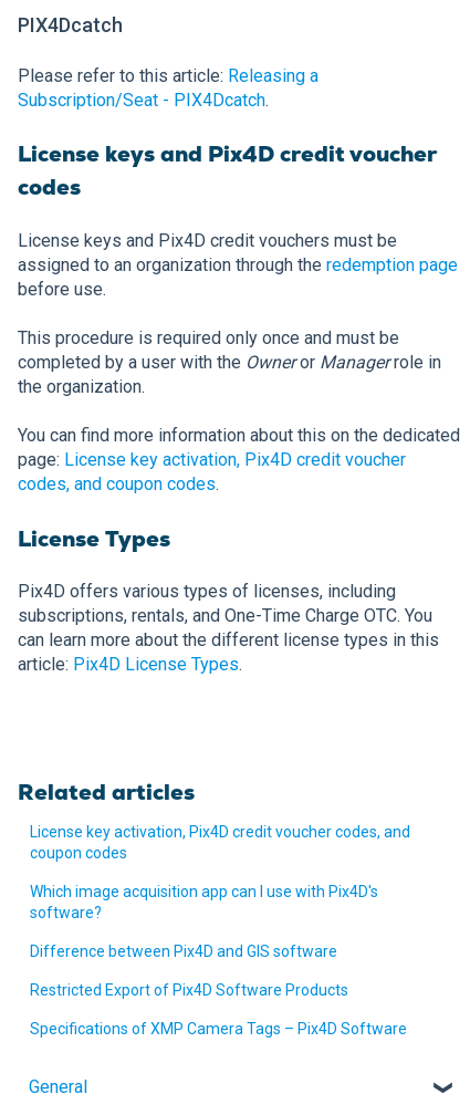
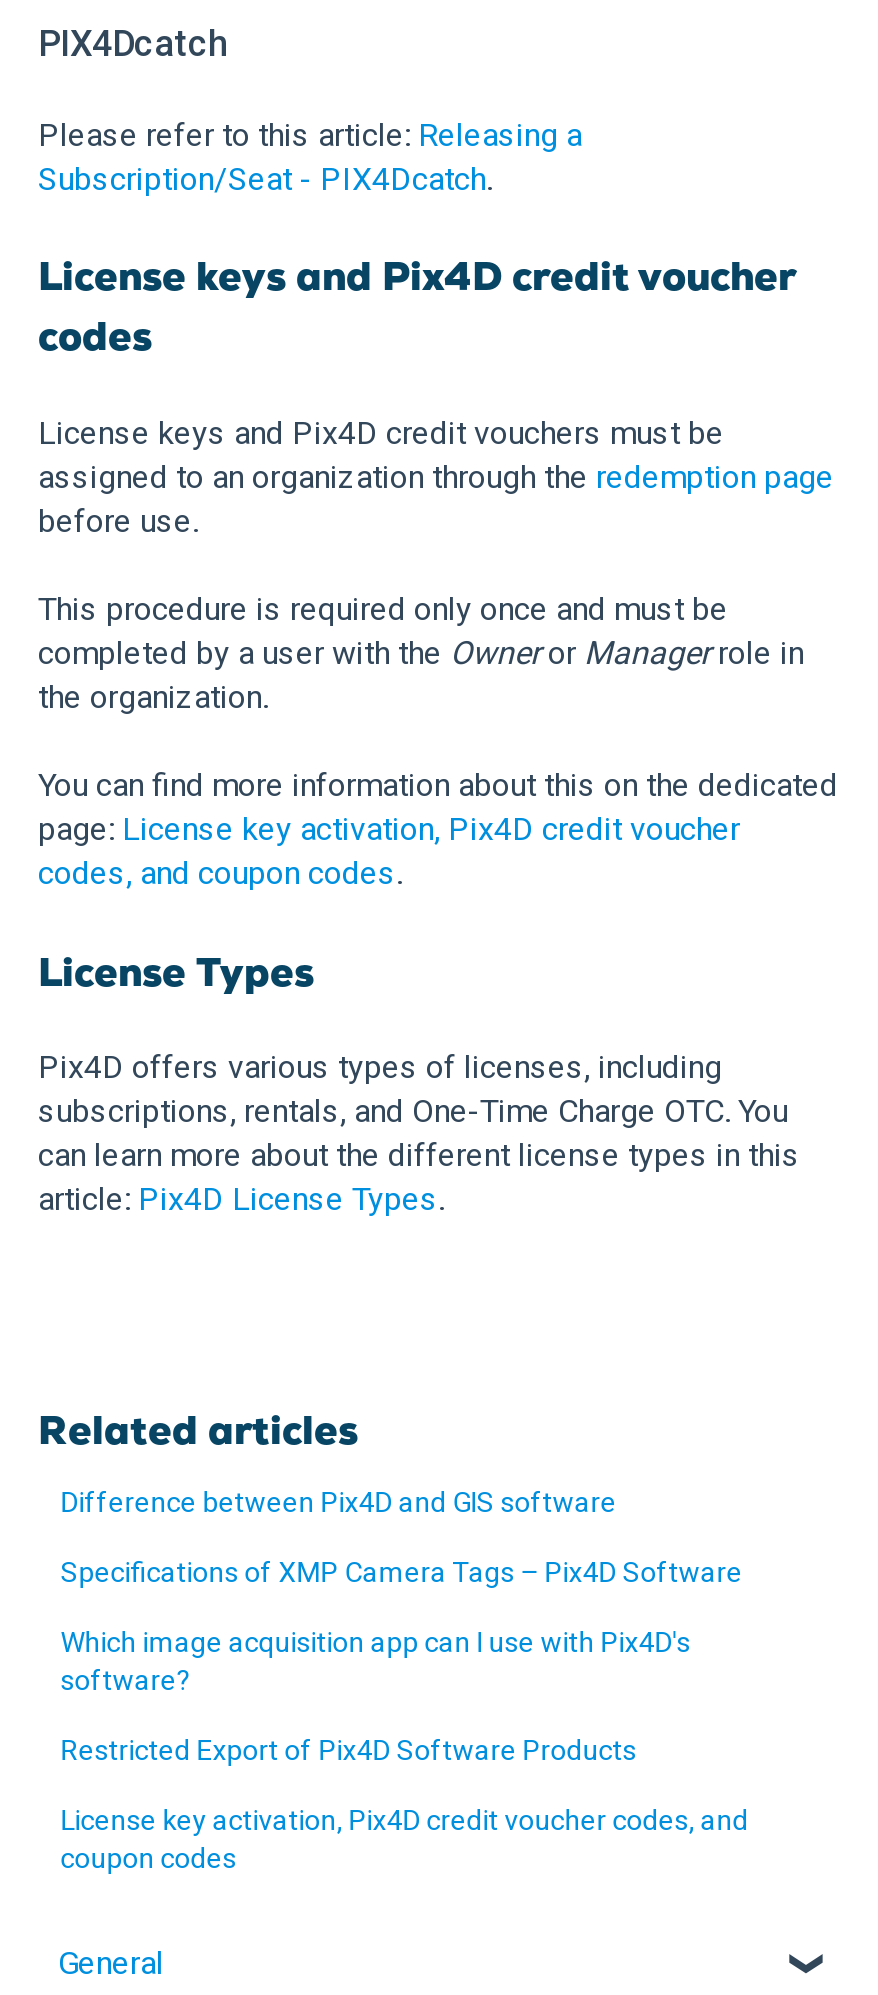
moved [30,823,411,861] -> [60,1803,748,1873]: License key activation, Pix4D credit voucher codes, and | coupon codes
moved [30,882,407,1037] -> [60,1485,742,1765]: Which image acquisition app can I use with Pix4D's | software? | Difference between Pix4D and GIS software | Restricted Export of Pix4D Software Products | Specifications of XMP Camera Tags – Pix4D Software

